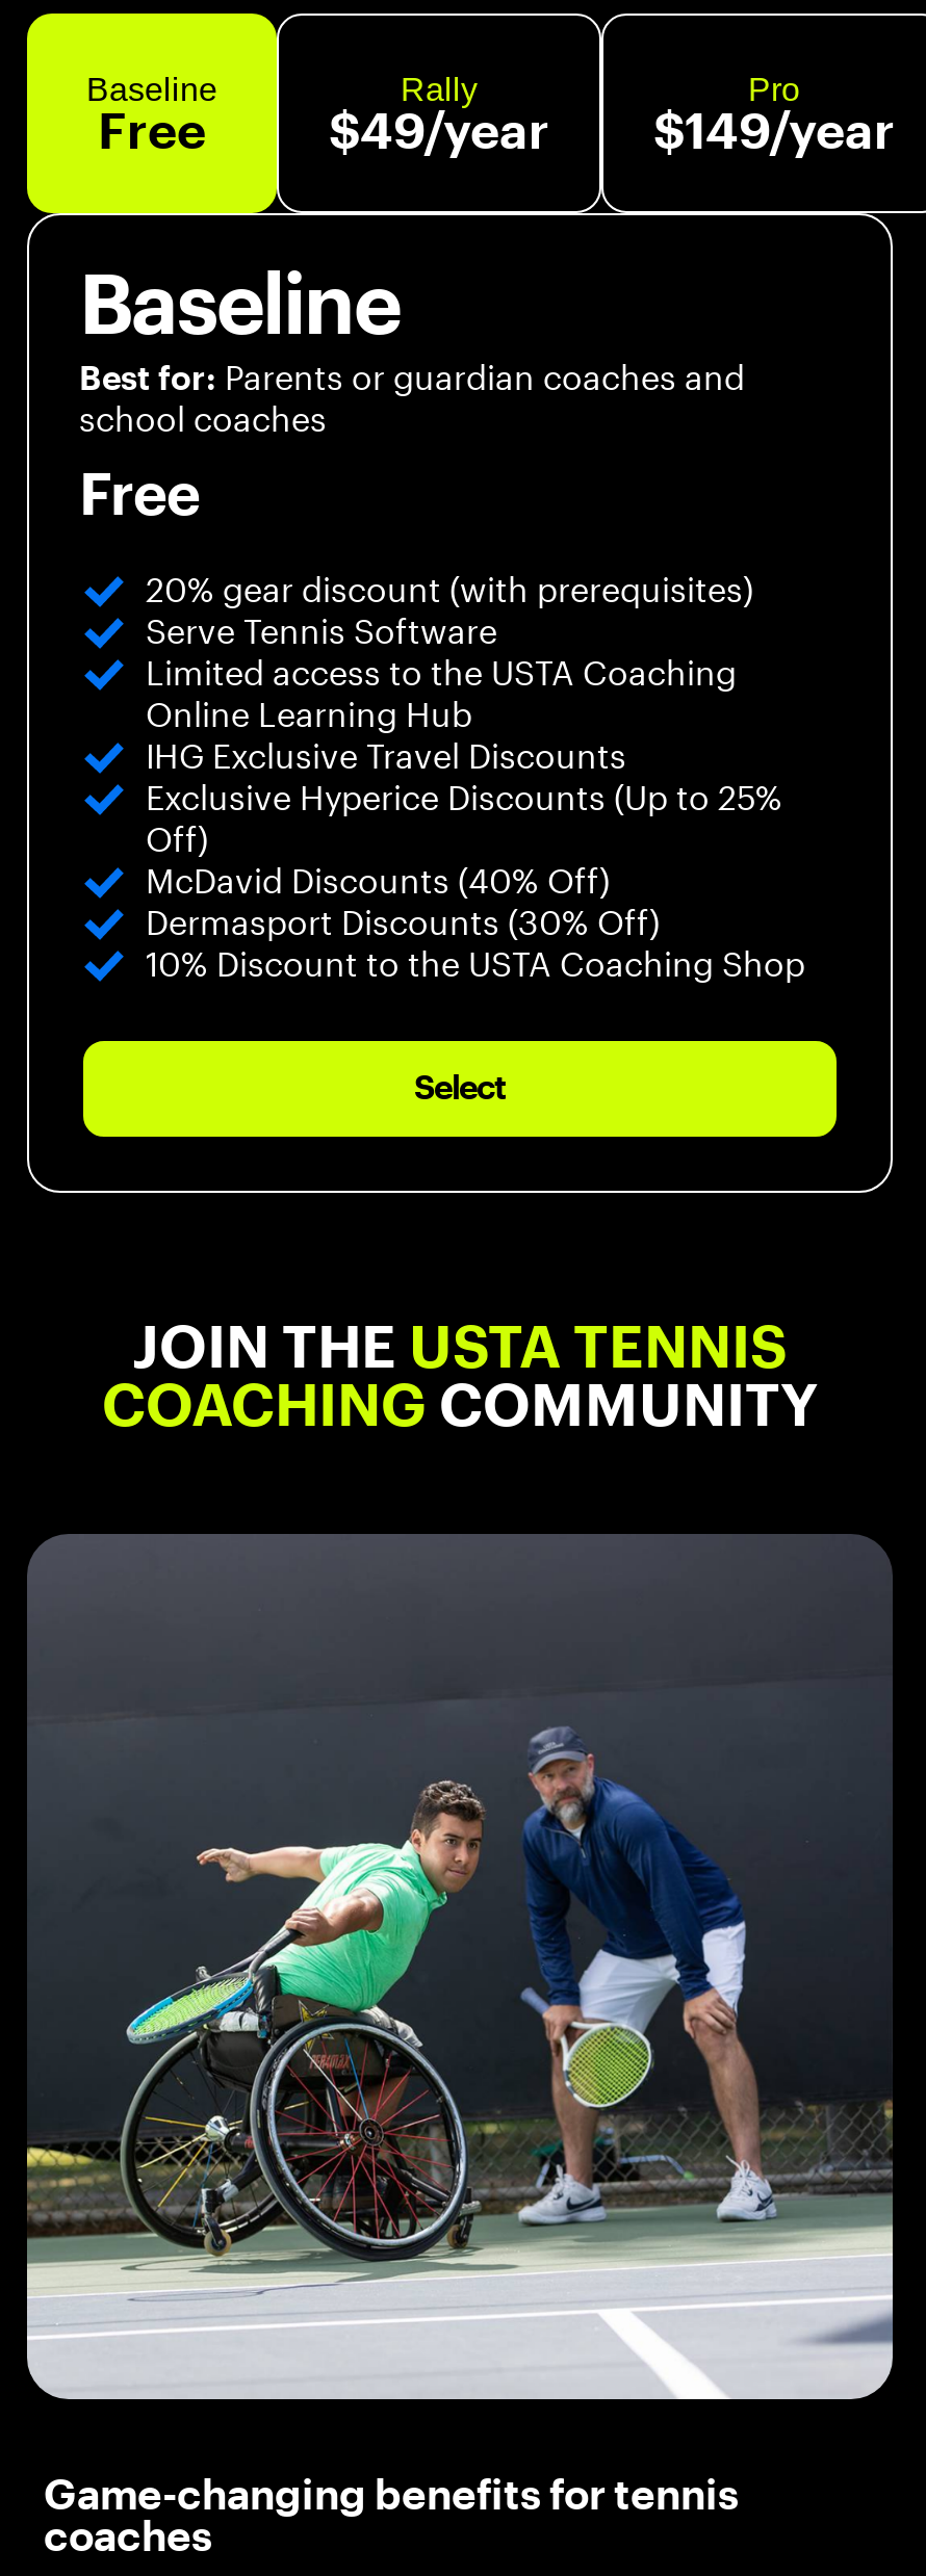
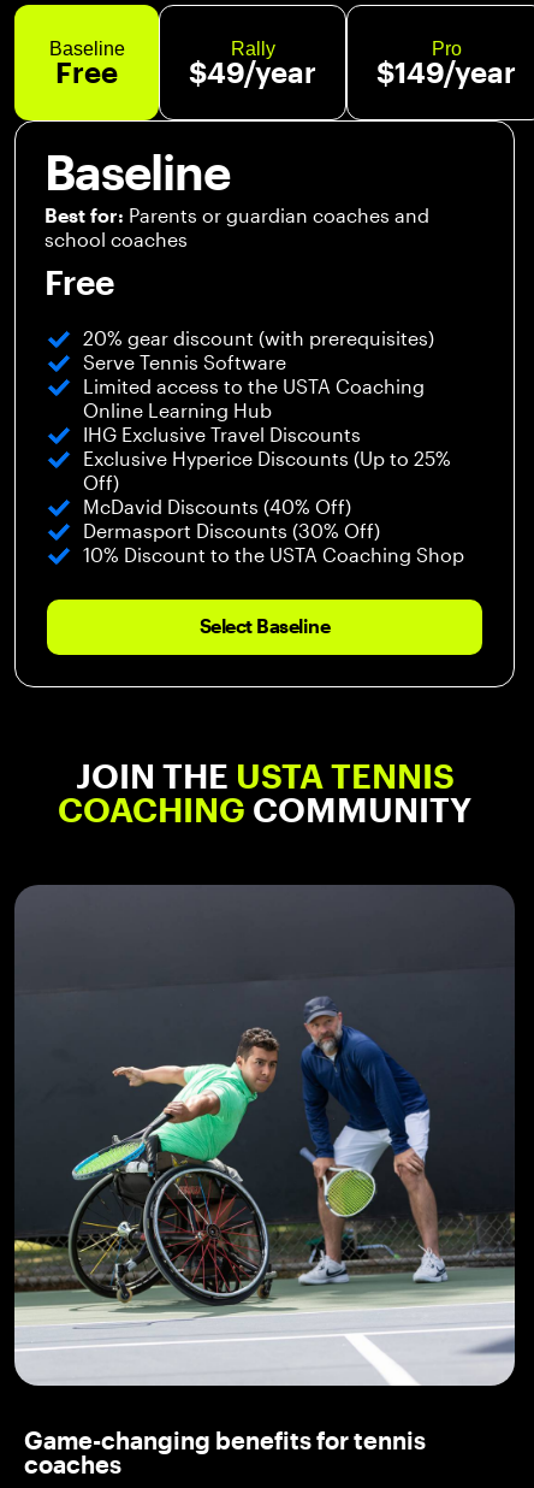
[414,1076,506,1099] Select -> [199,620,330,633] Select Baseline

